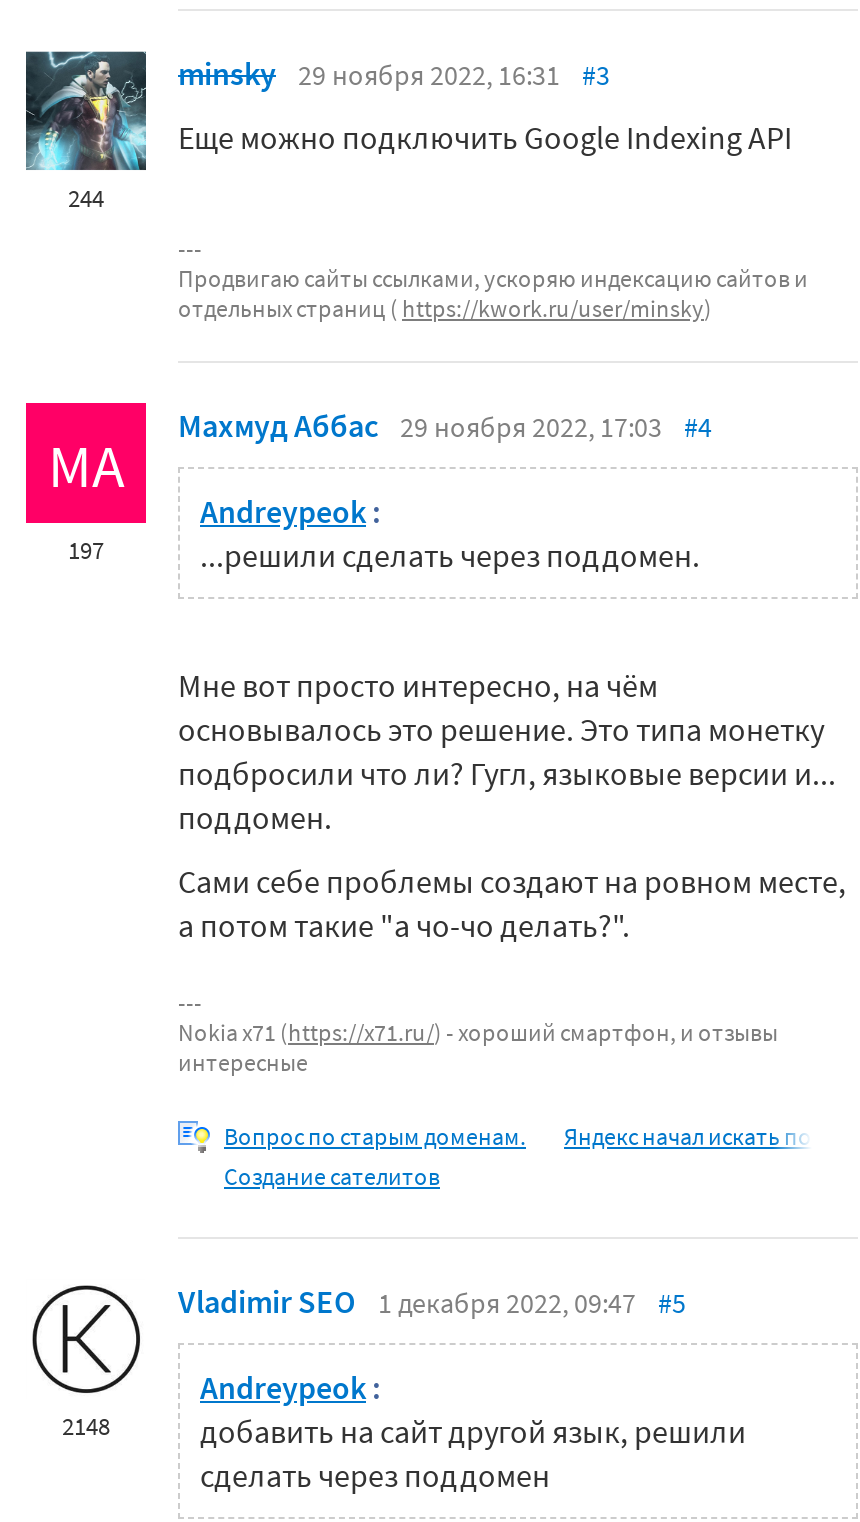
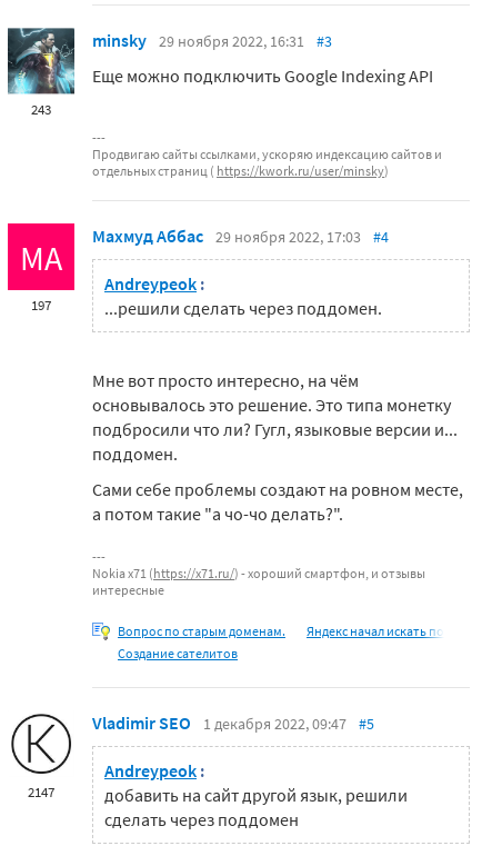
[68,183,104,213] 244 -> [31,101,51,118] 243
[62,1412,110,1442] 2148 -> [28,784,54,801] 2147

